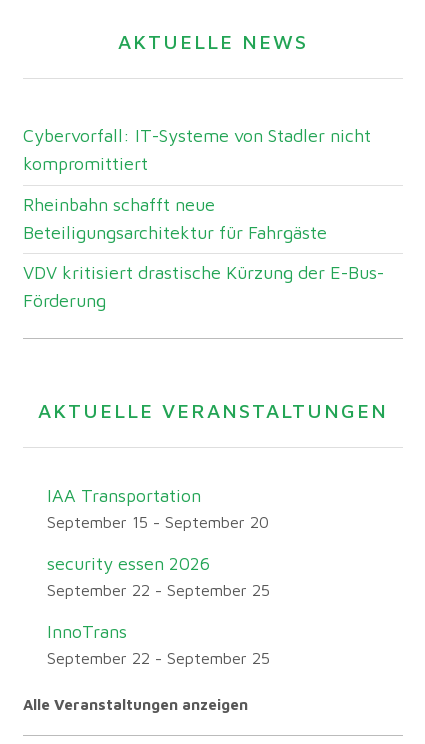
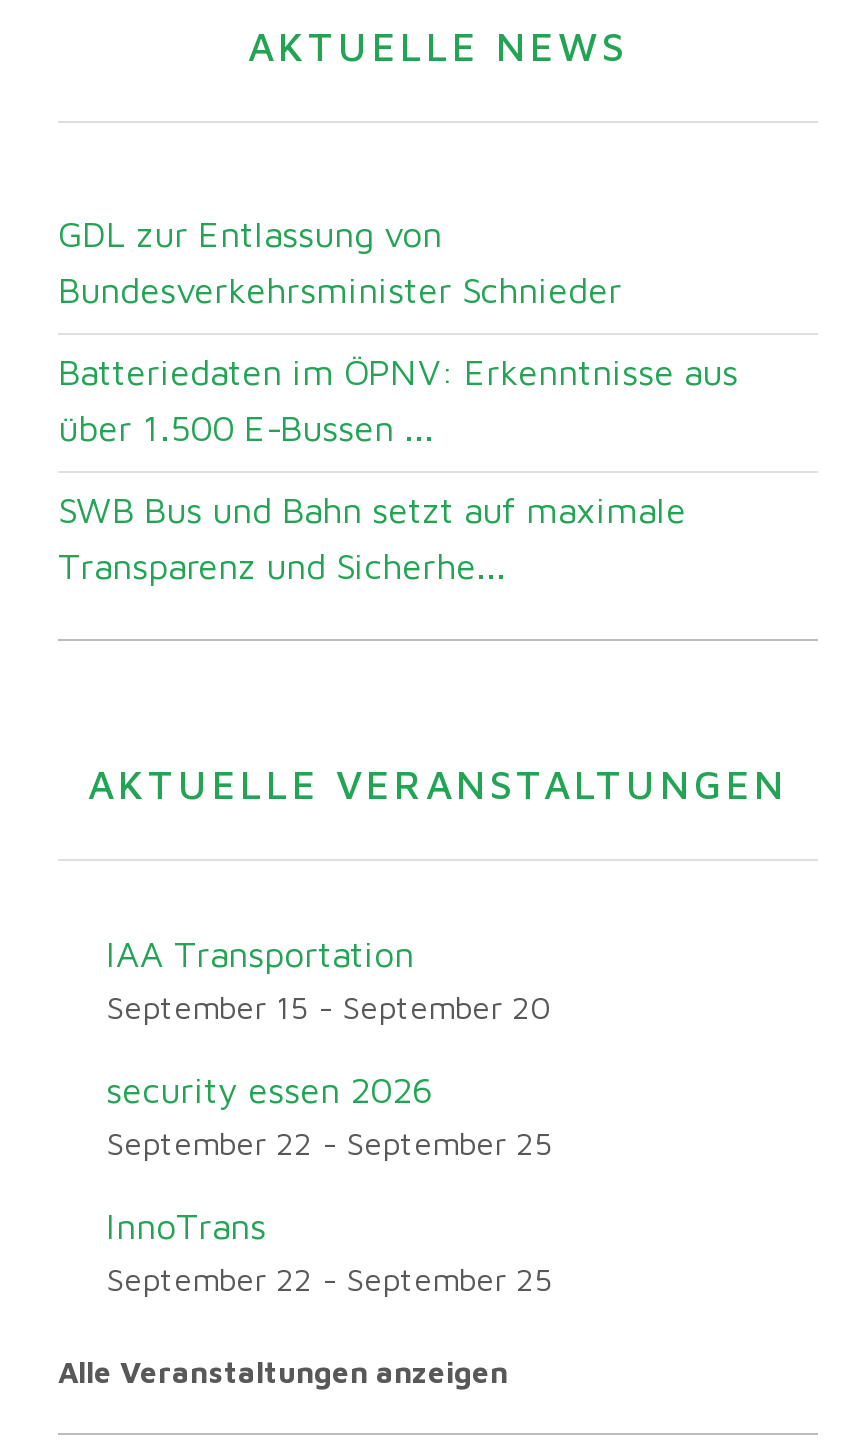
[23,125,371,174] Cybervorfall: IT-Systeme von Stadler nicht | kompromittiert -> [58,213,622,311] GDL zur Entlassung von | Bundesverkehrsminister Schnieder
[23,193,327,242] Rheinbahn schafft neue | Beteiligungsarchitektur für Fahrgäste -> [58,351,738,449] Batteriedaten im ÖPNV: Erkenntnisse aus | über 1.500 E-Bussen ...
[23,262,384,311] VDV kritisiert drastische Kürzung der E-Bus- | Förderung -> [58,489,686,587] SWB Bus und Bahn setzt auf maximale | Transparenz und Sicherhe...

